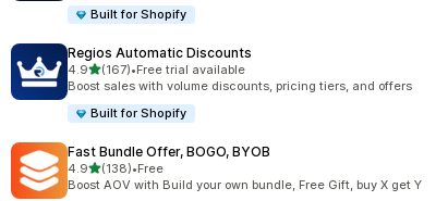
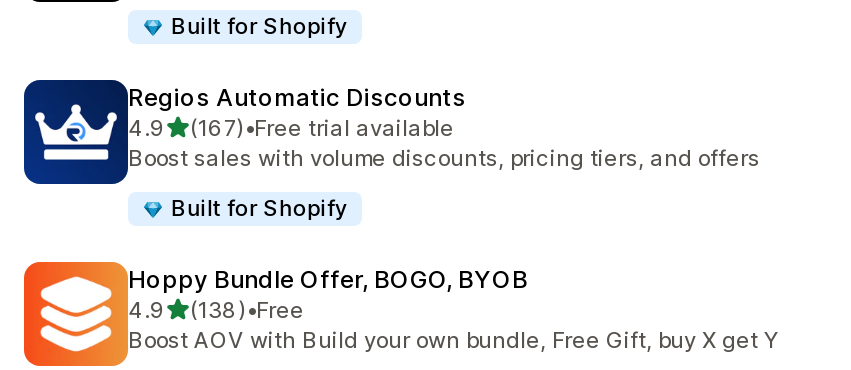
[68,143,270,160] Fast Bundle Offer, BOGO, BYOB -> [128,264,528,294] Hoppy Bundle Offer, BOGO, BYOB

